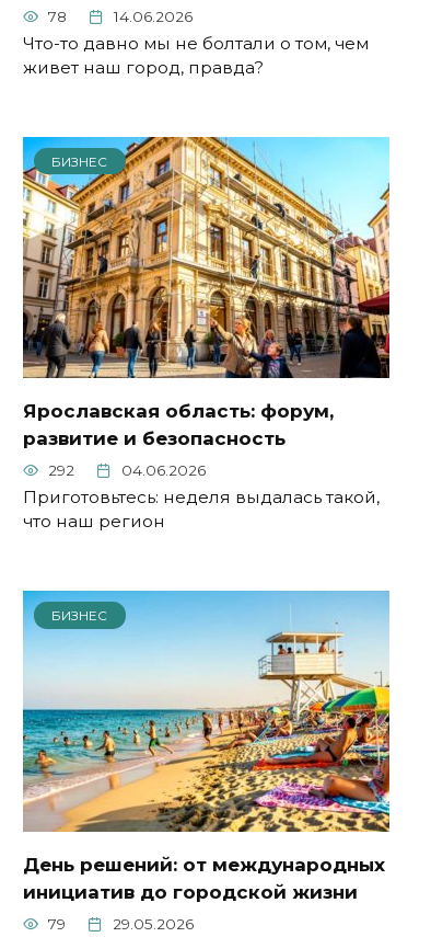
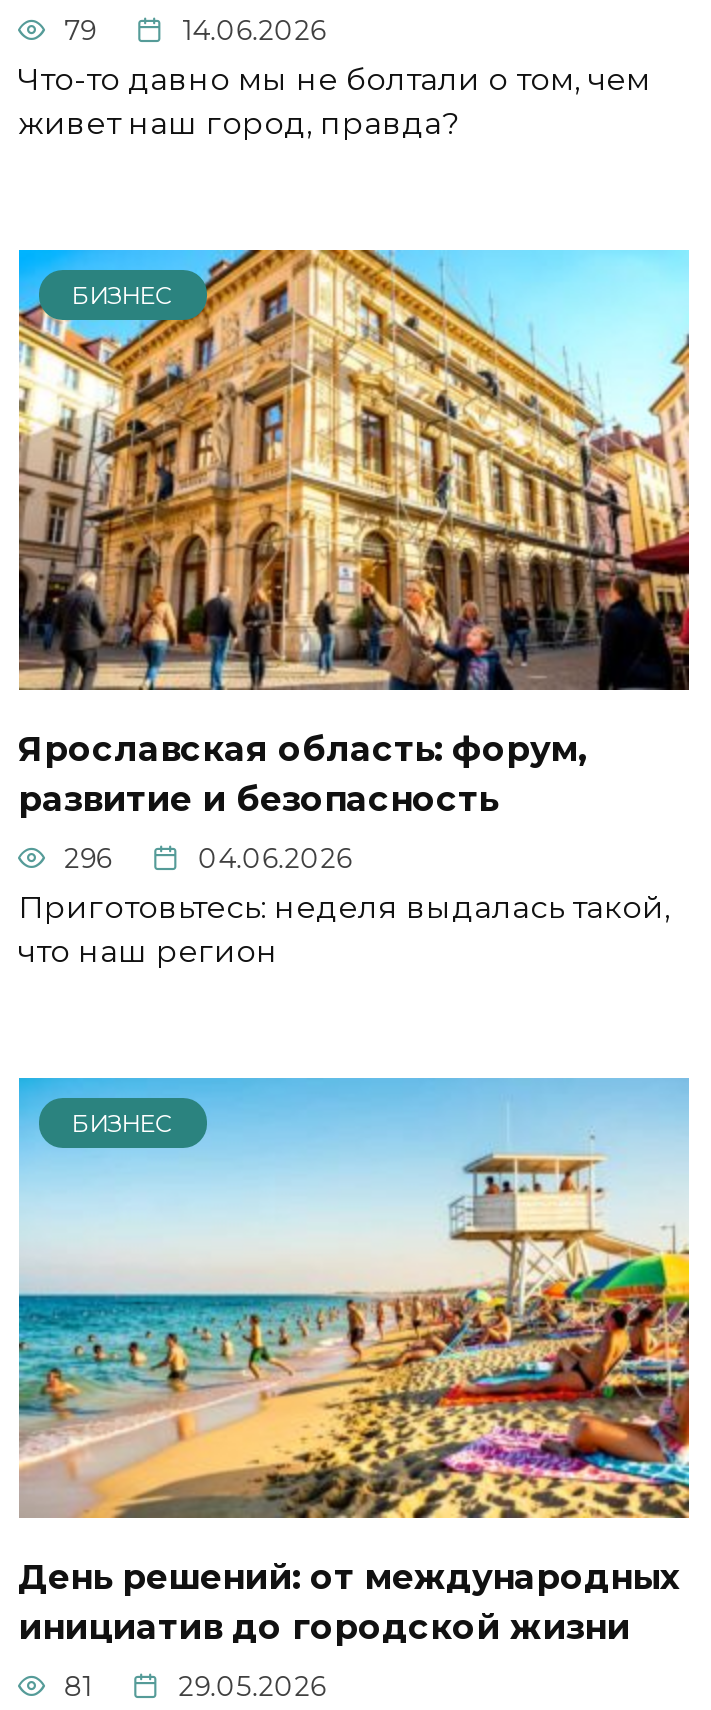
[48,8,66,25] 78 -> [64,14,96,46] 79
[48,461,74,479] 292 -> [64,842,112,874] 296
[48,915,65,933] 79 -> [64,1670,92,1702] 81

